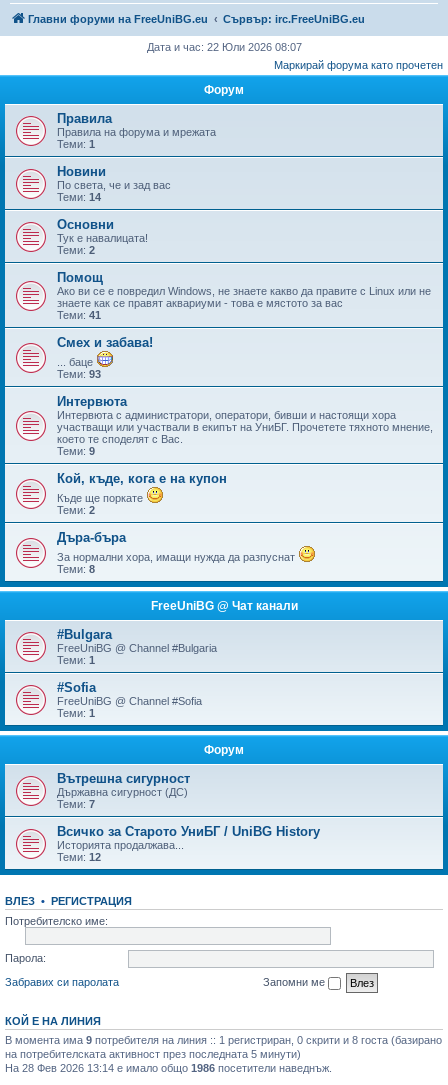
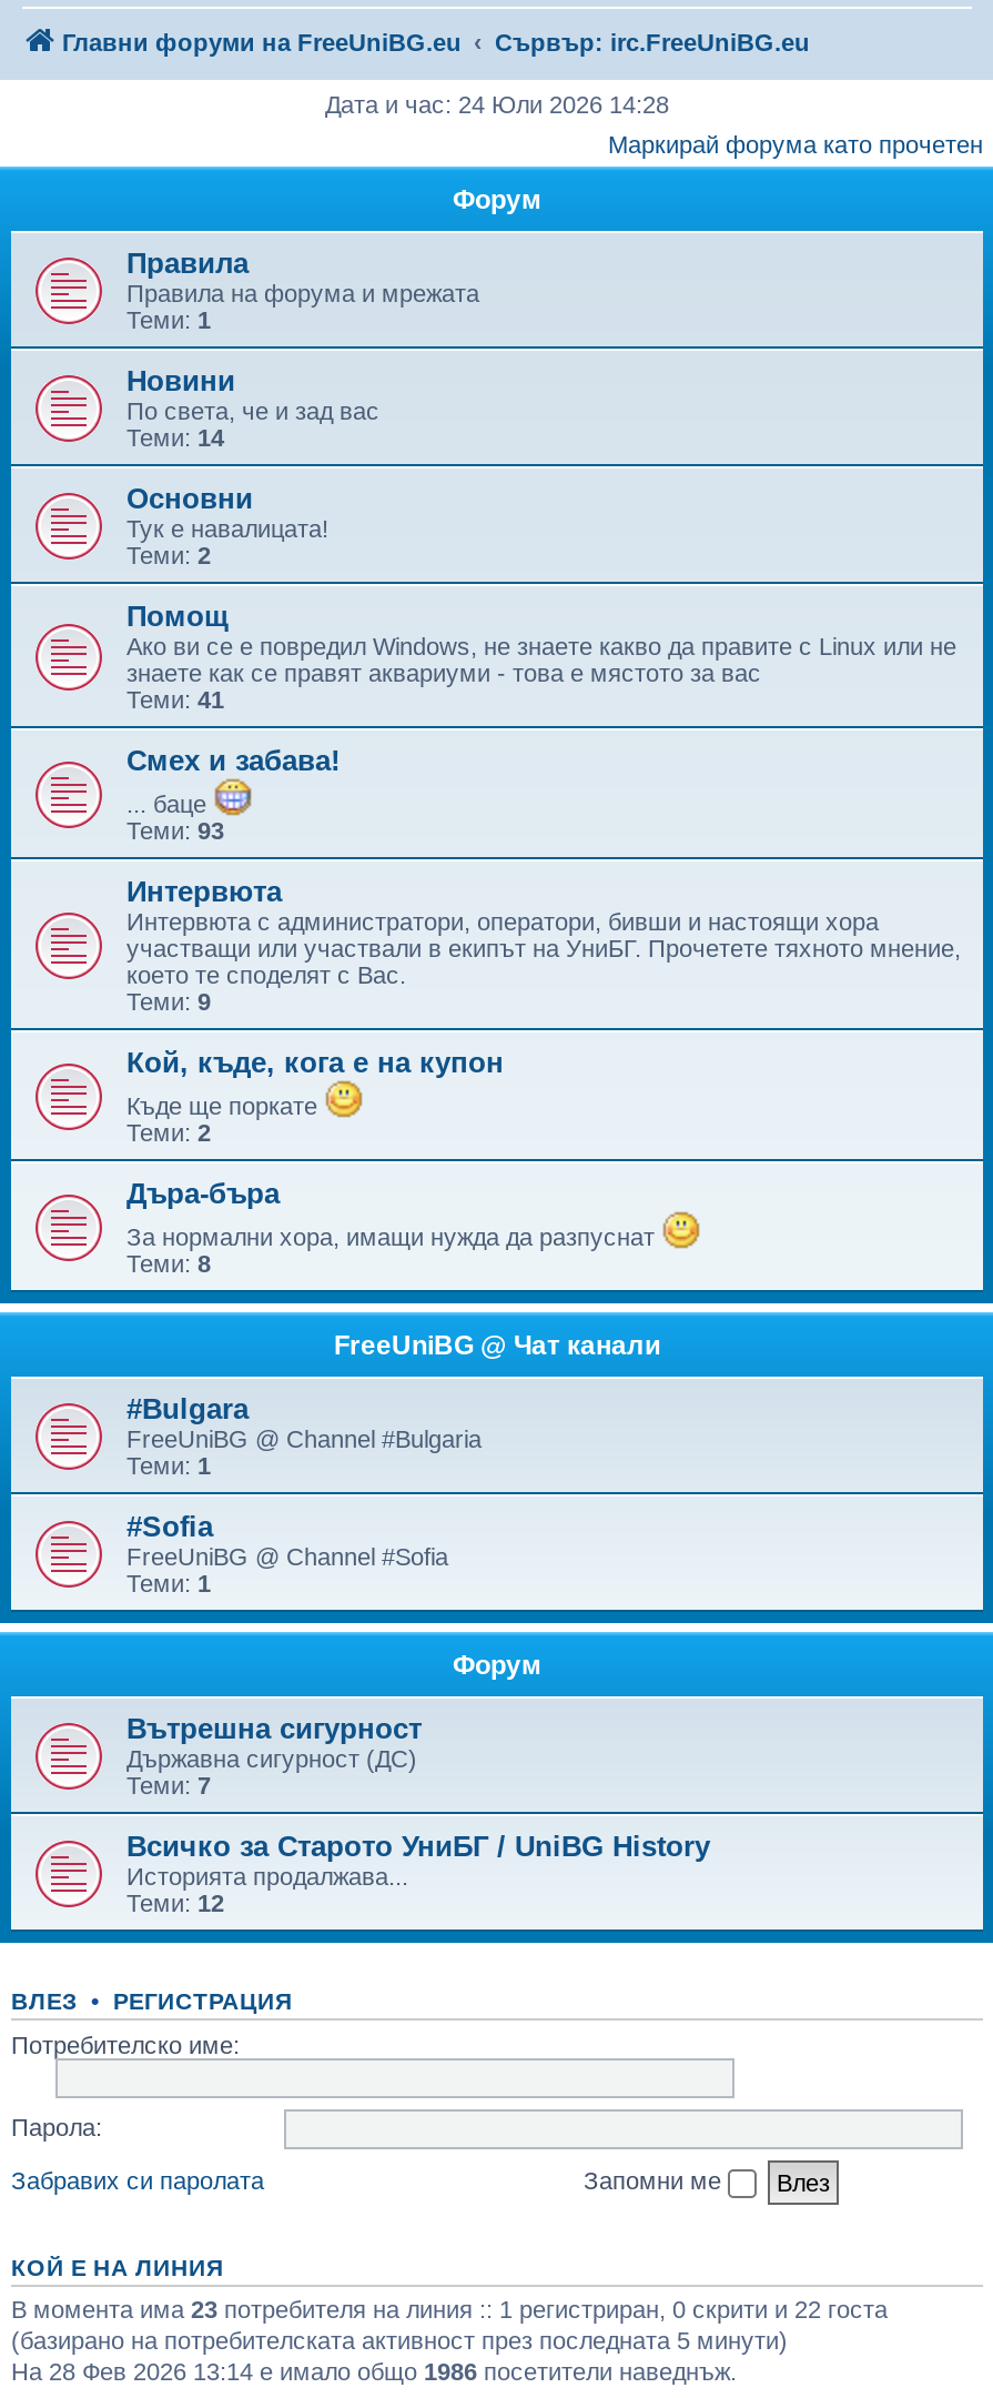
[146,41,301,53] Дата и час: 22 Юли 2026 08:07 -> [325,91,669,118] Дата и час: 24 Юли 2026 14:28
[5,1033,442,1059] В момента има 9 потребителя на линия :: 1 регистриран, 0 скрити и 8 госта (базирано | на потребителската активност през последната 5 минути) -> [11,2295,888,2352] В момента има 23 потребителя на линия :: 1 регистриран, 0 скрити и 22 госта | (базирано на потребителската активност през последната 5 минути)

